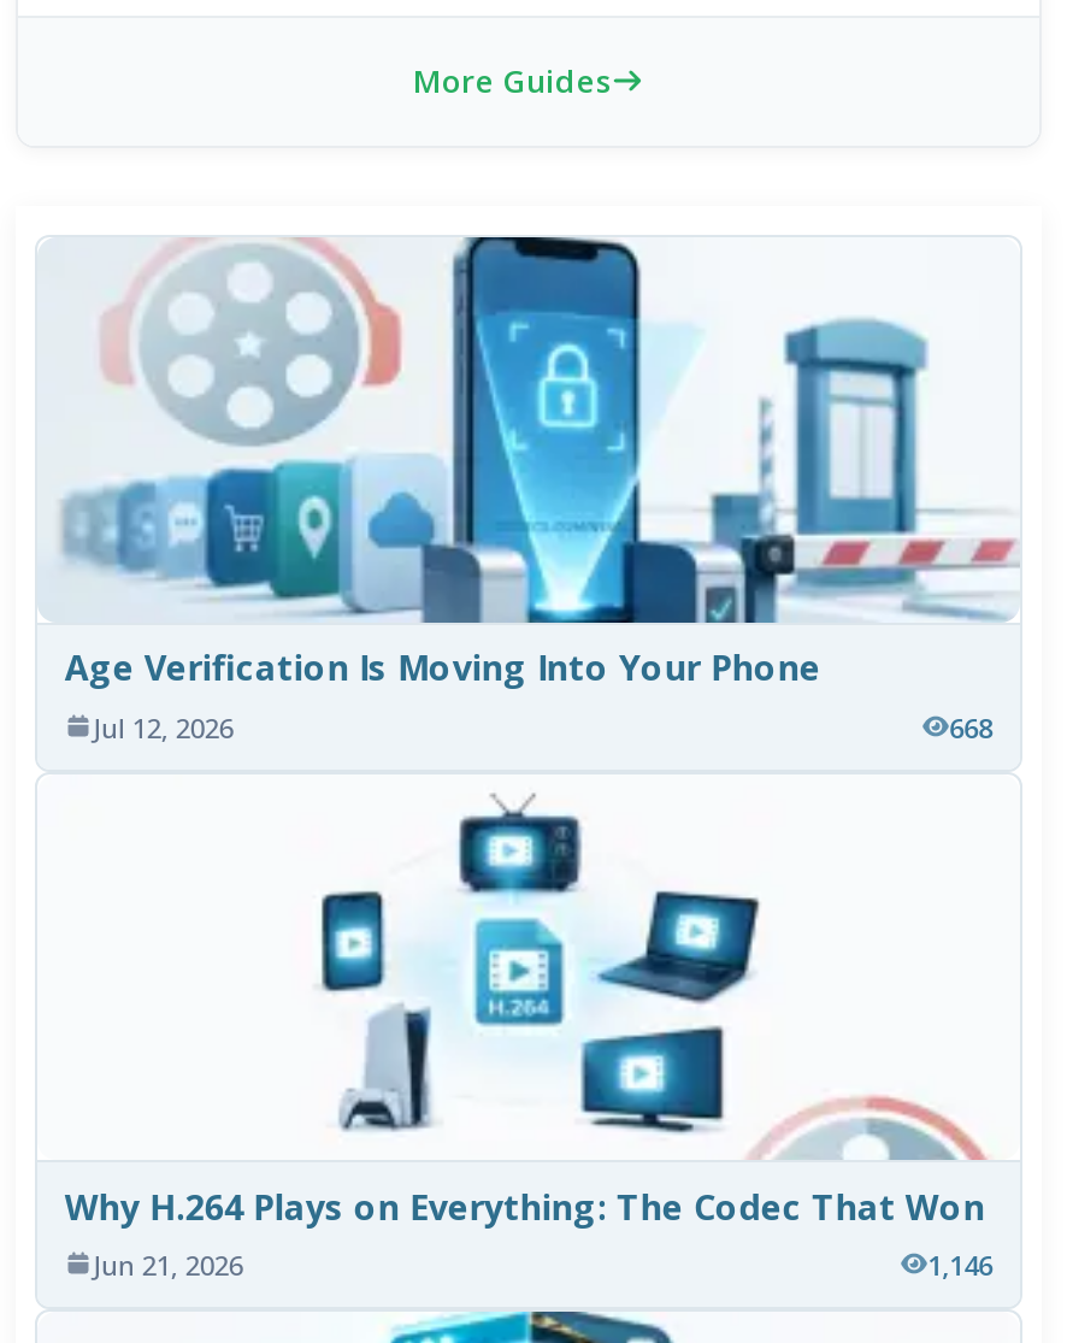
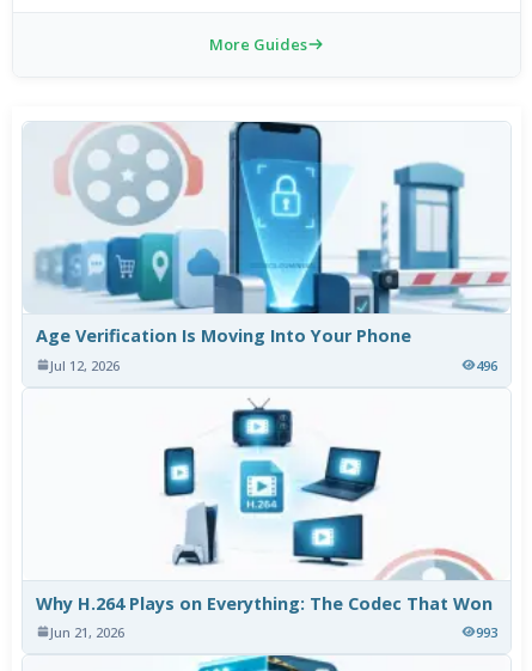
[949,708,993,744] 668 -> [475,356,497,374] 496
[928,1246,993,1282] 1,146 -> [475,623,497,641] 993

